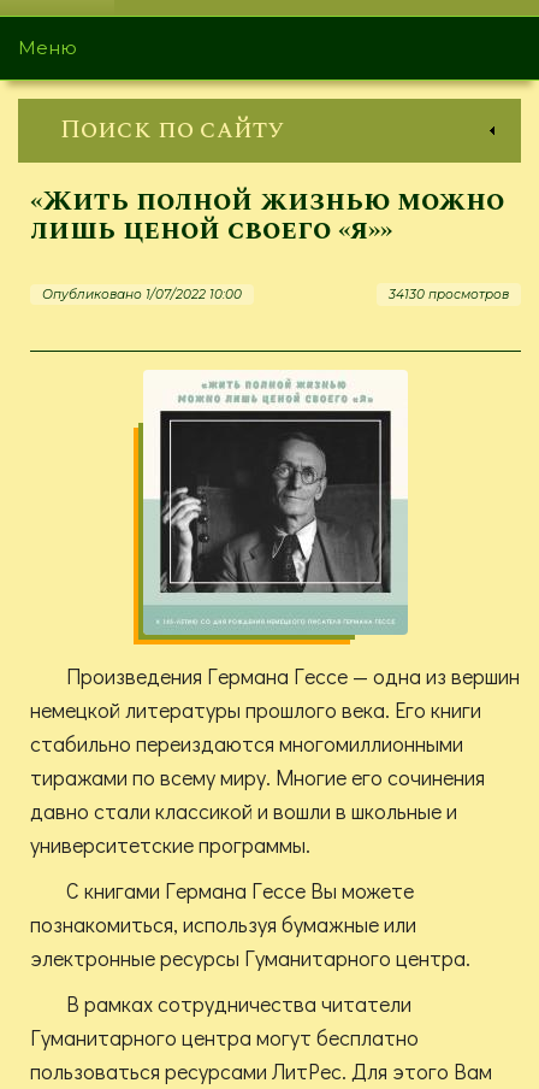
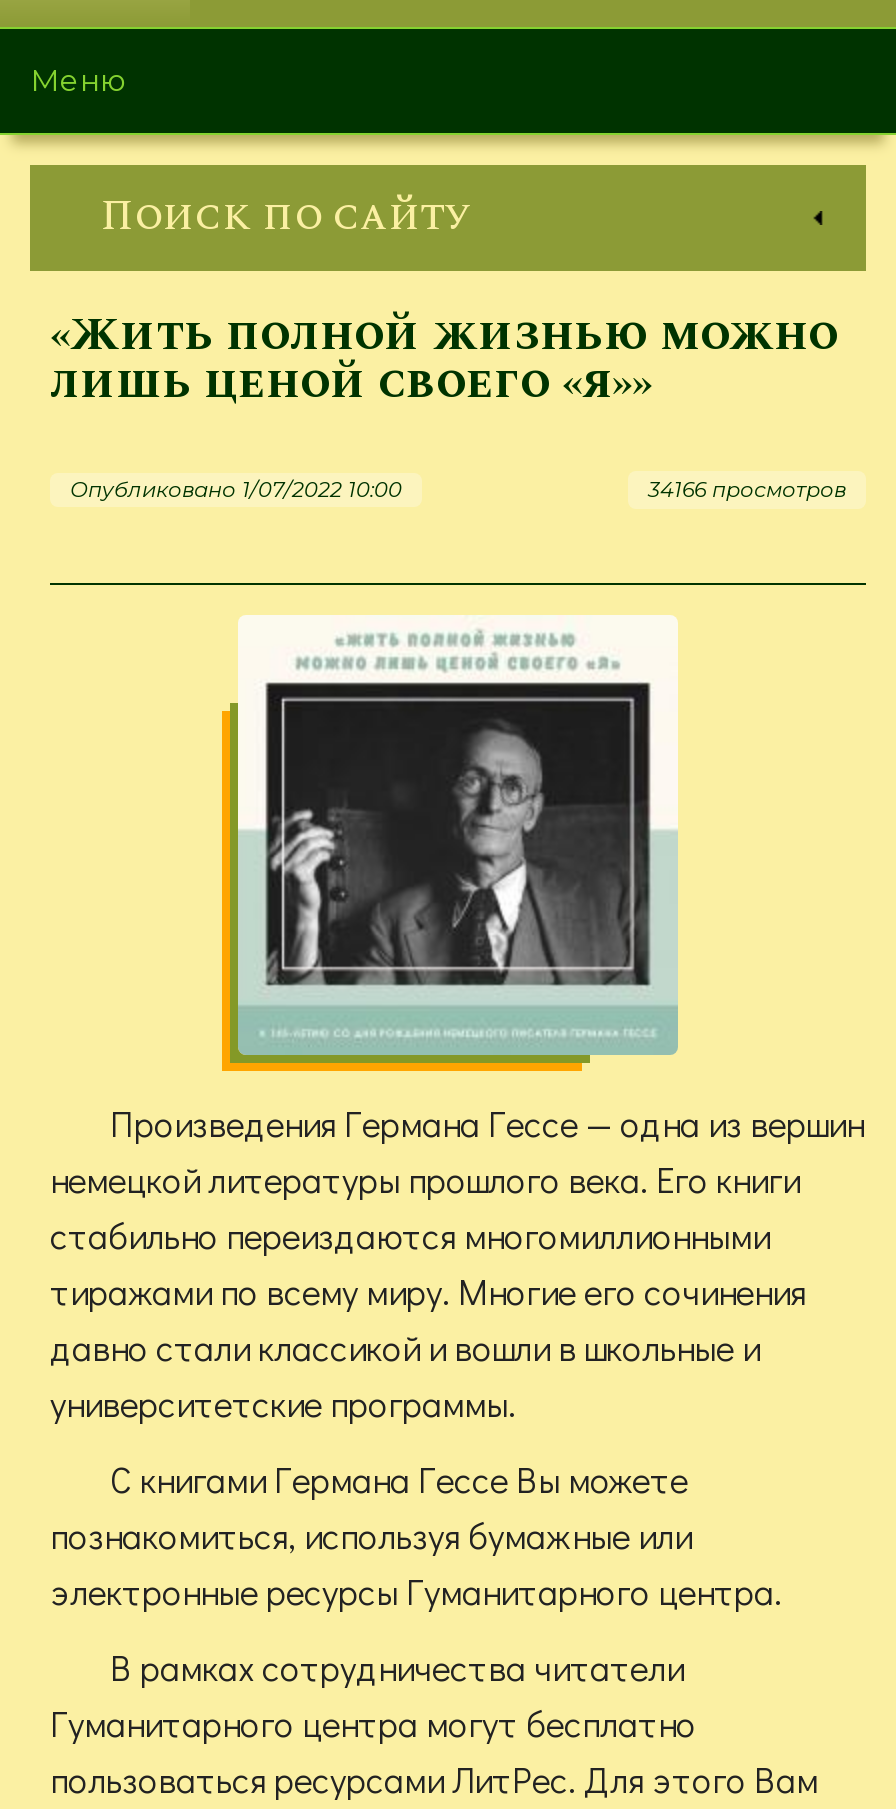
[389,287,509,302] 34130 просмотров -> [648,477,846,503] 34166 просмотров

